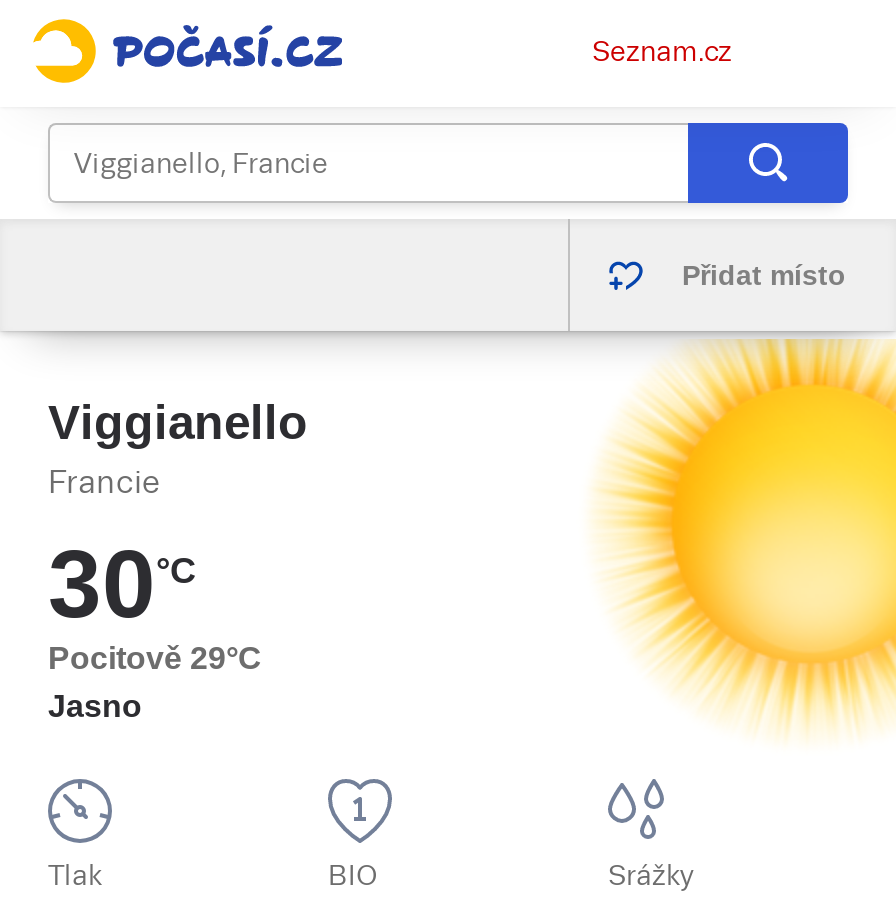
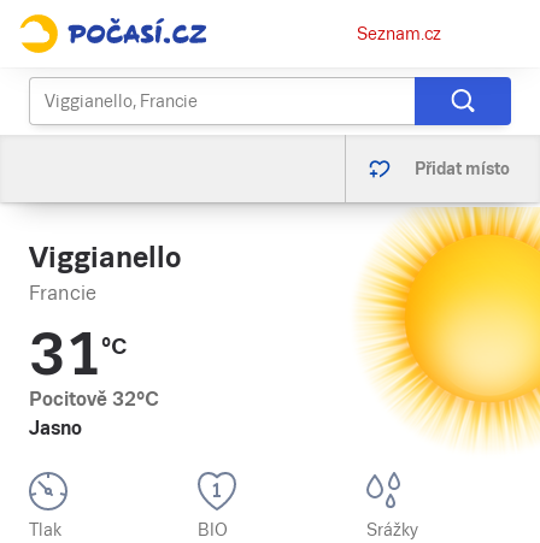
[48,531,196,637] 30°C -> [29,321,127,388] 31°C
[48,641,262,675] Pocitově 29°C -> [29,388,159,411] Pocitově 32°C

